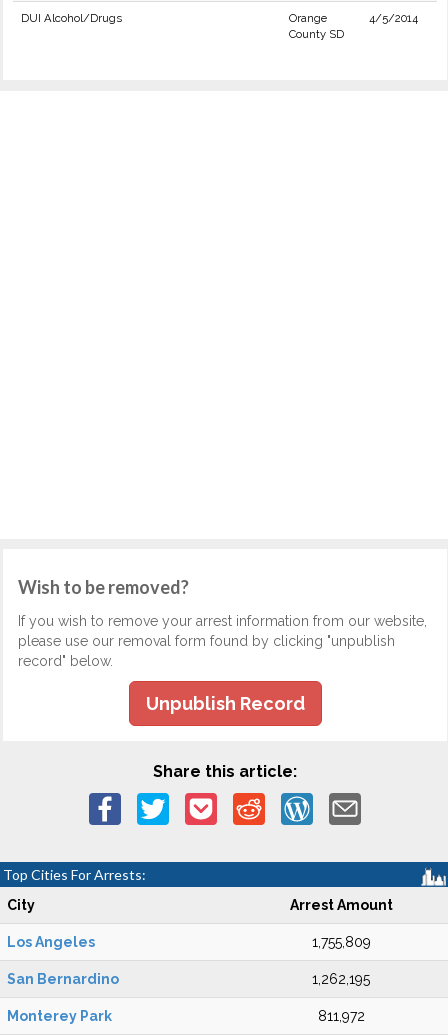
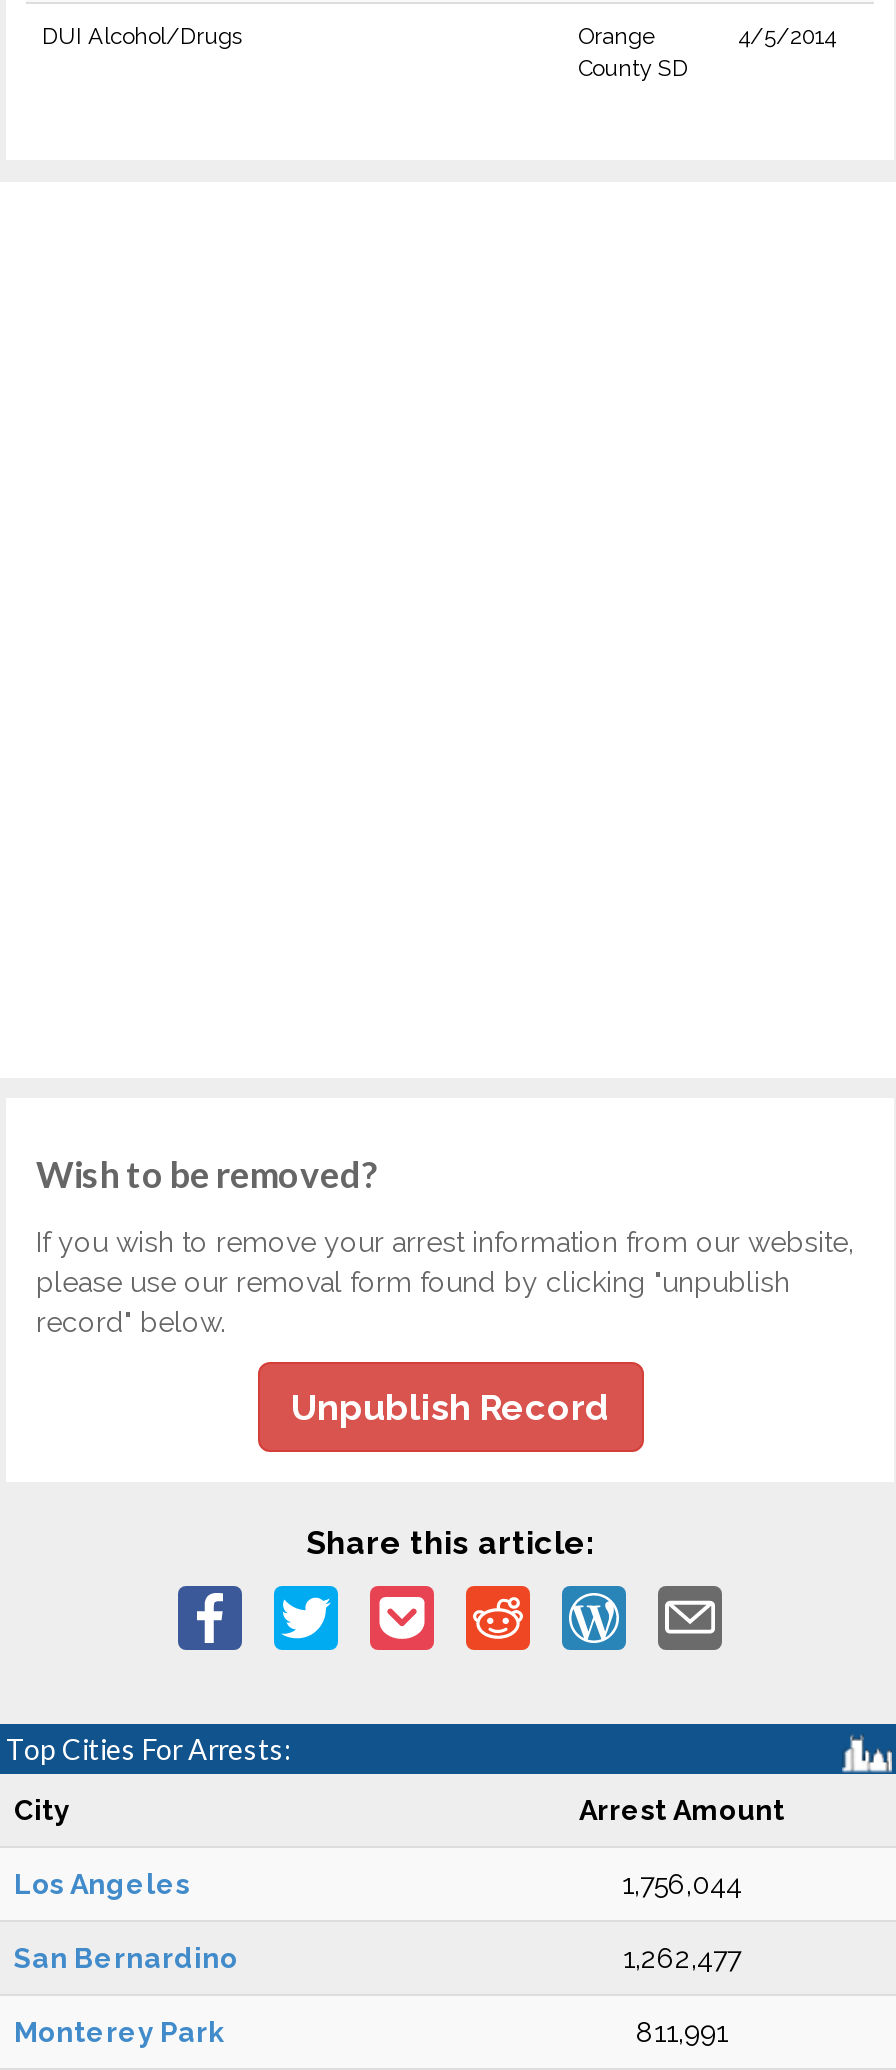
[311,934,370,950] 1,755,809 -> [622,1868,742,1900] 1,756,044
[312,971,370,987] 1,262,195 -> [623,1942,741,1974] 1,262,477
[317,1008,364,1024] 811,972 -> [636,2016,728,2048] 811,991

